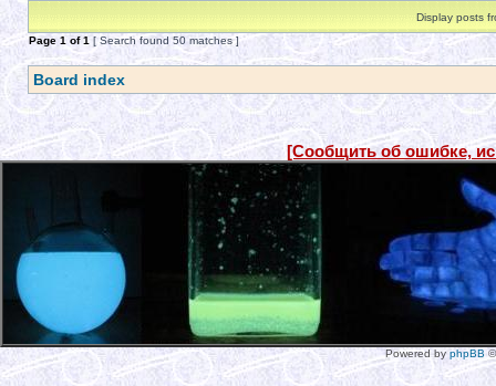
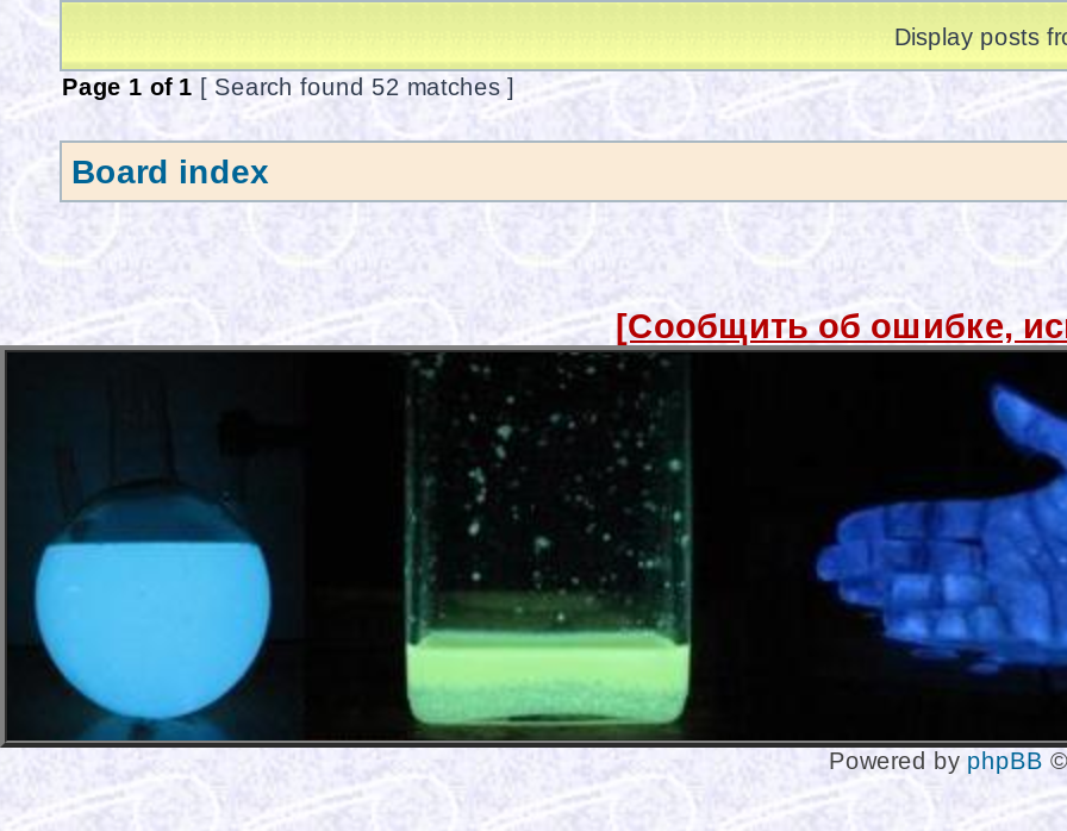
[29,34,239,46] Page 1 of 1 [ Search found 50 matches ] -> [62,74,514,100] Page 1 of 1 [ Search found 52 matches ]

